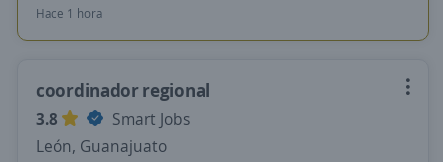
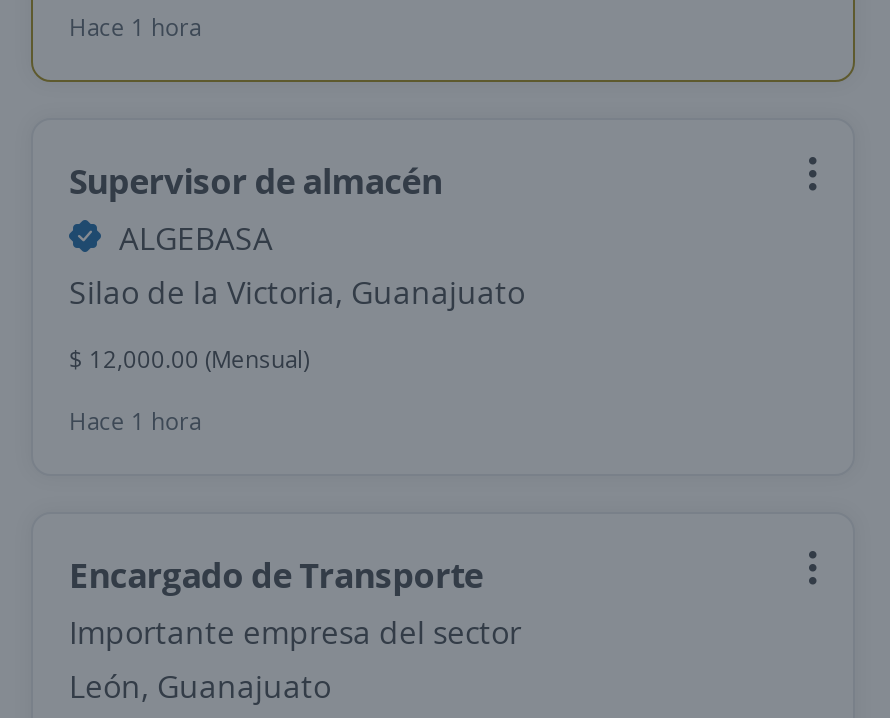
[36,78,210,130] coordinador regional | 3.8 | Smart Jobs -> [69,156,525,654] Supervisor de almacén | ALGEBASA | Silao de la Victoria, Guanajuato | $ 12,000.00 (Mensual) | Hace 1 hora | Encargado de Transporte | Importante empresa del sector

